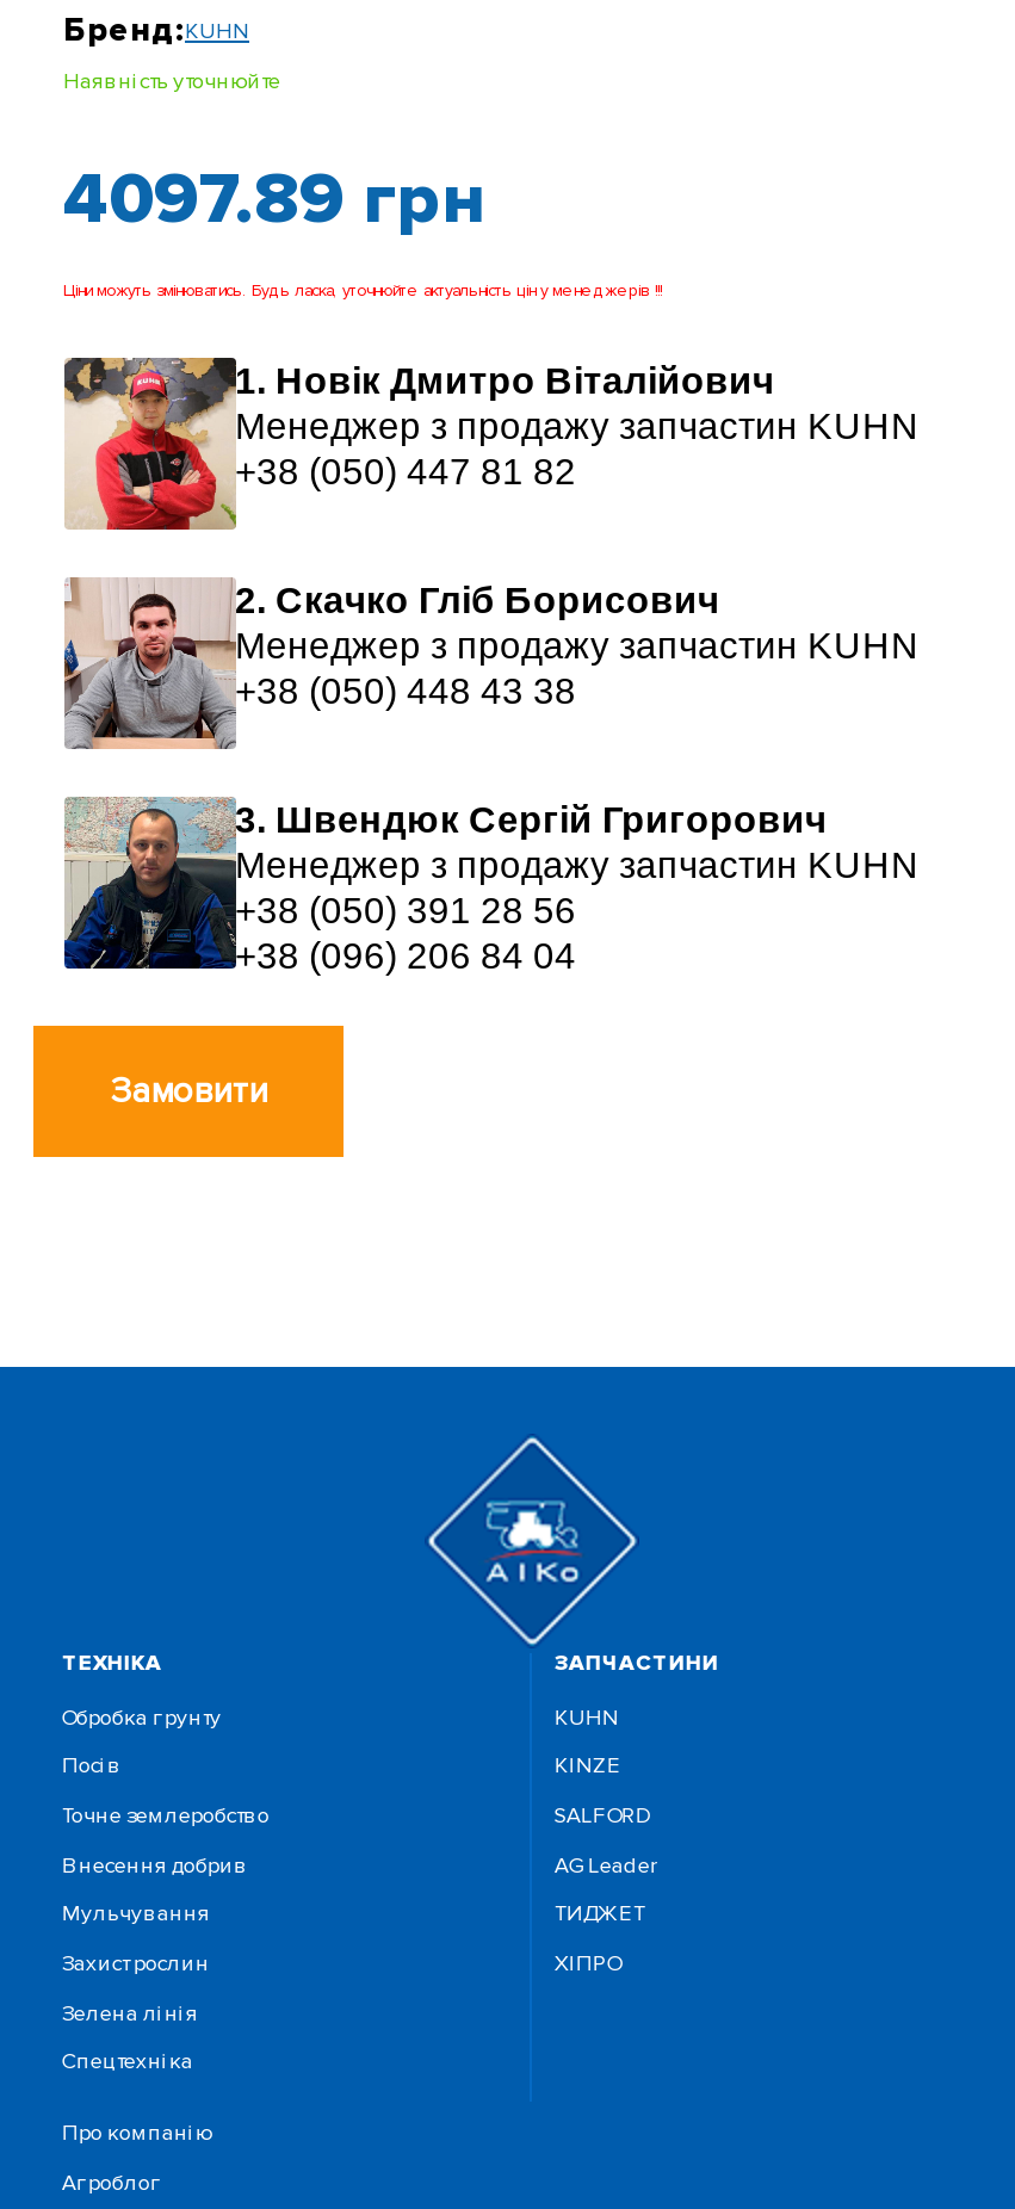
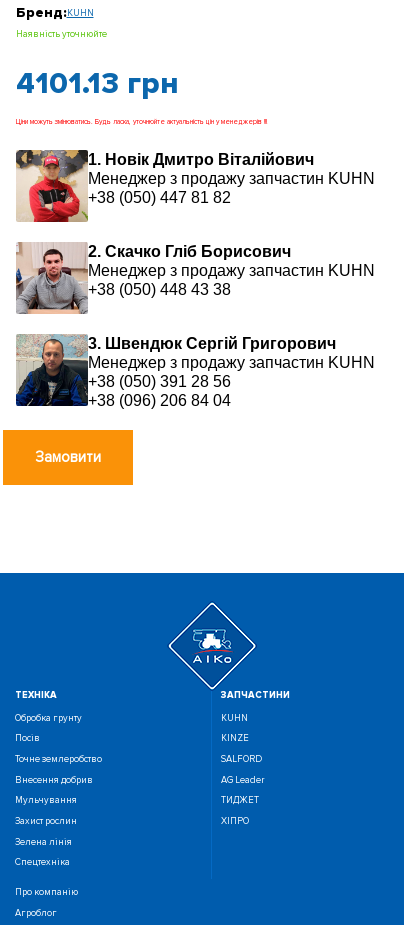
[63,154,488,243] 4097.89 грн -> [15,65,178,102] 4101.13 грн

